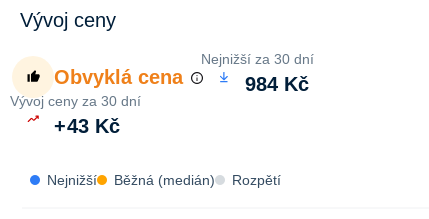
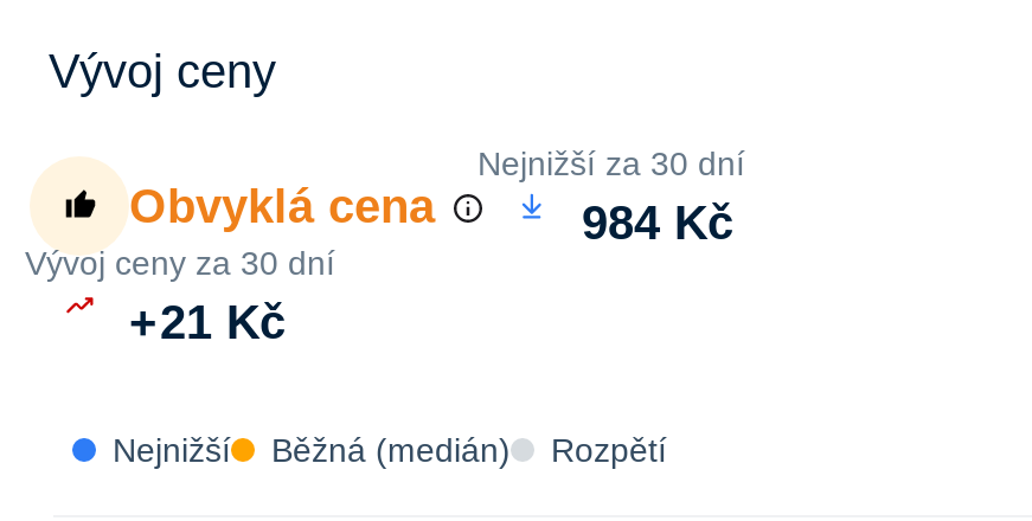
[54,115,120,137] +43 Kč -> [129,296,286,348] +21 Kč

